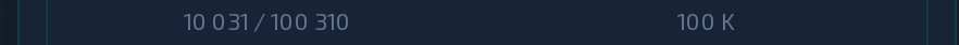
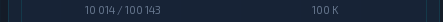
[184,6,351,34] 10 031 / 100 310 -> [85,3,161,16] 10 014 / 100 143

